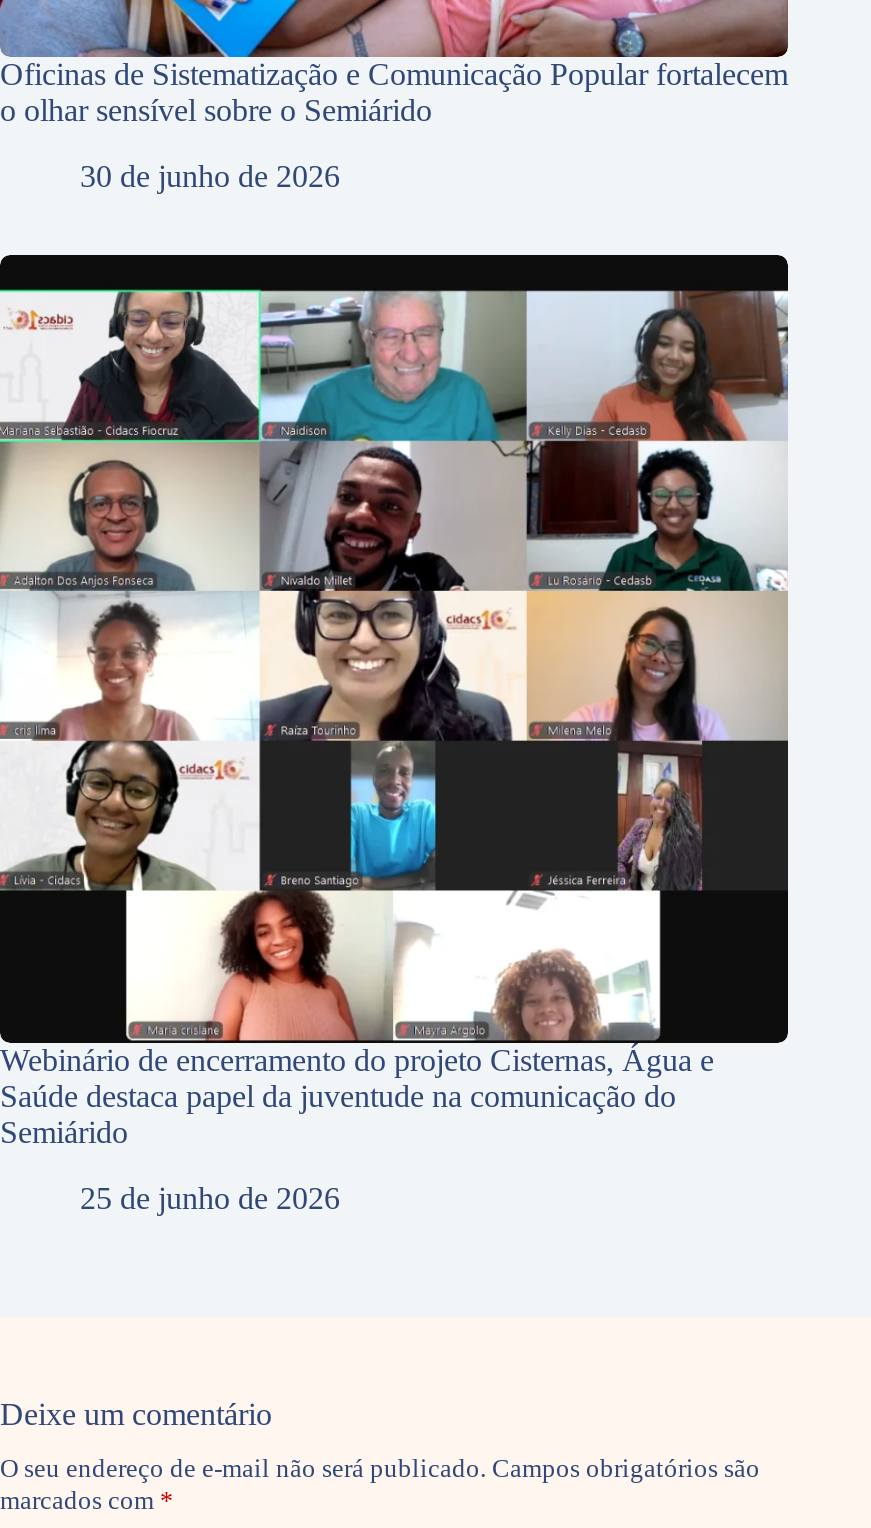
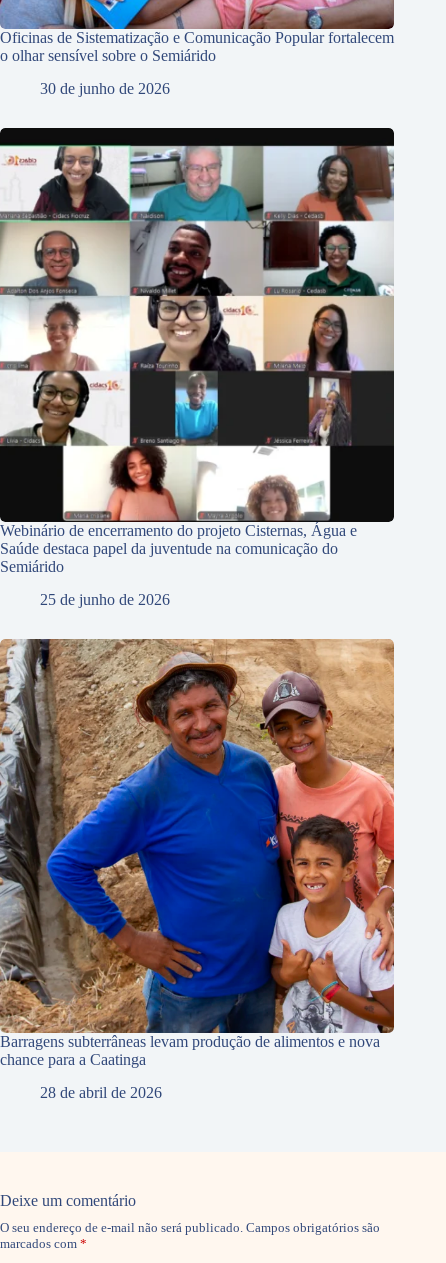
none -> [0,638,395,1101] [image] | Barragens subterrâneas levam produção de alimentos e nova | chance para a Caatinga | 28 de abril de 2026

